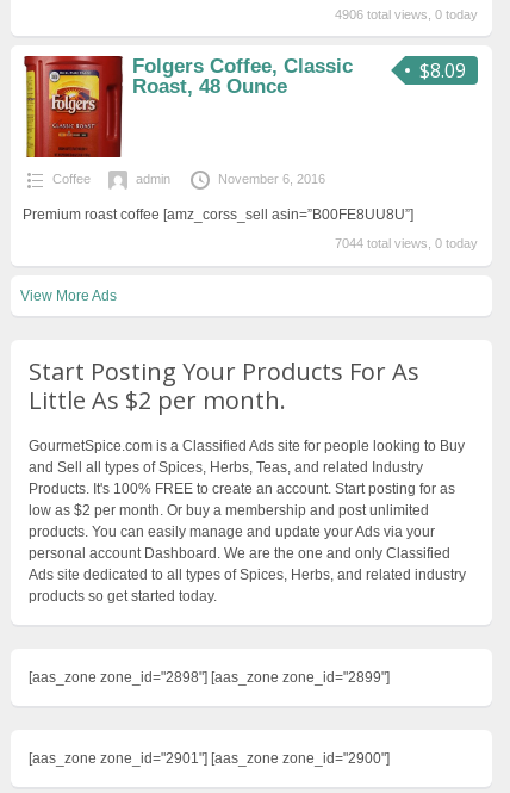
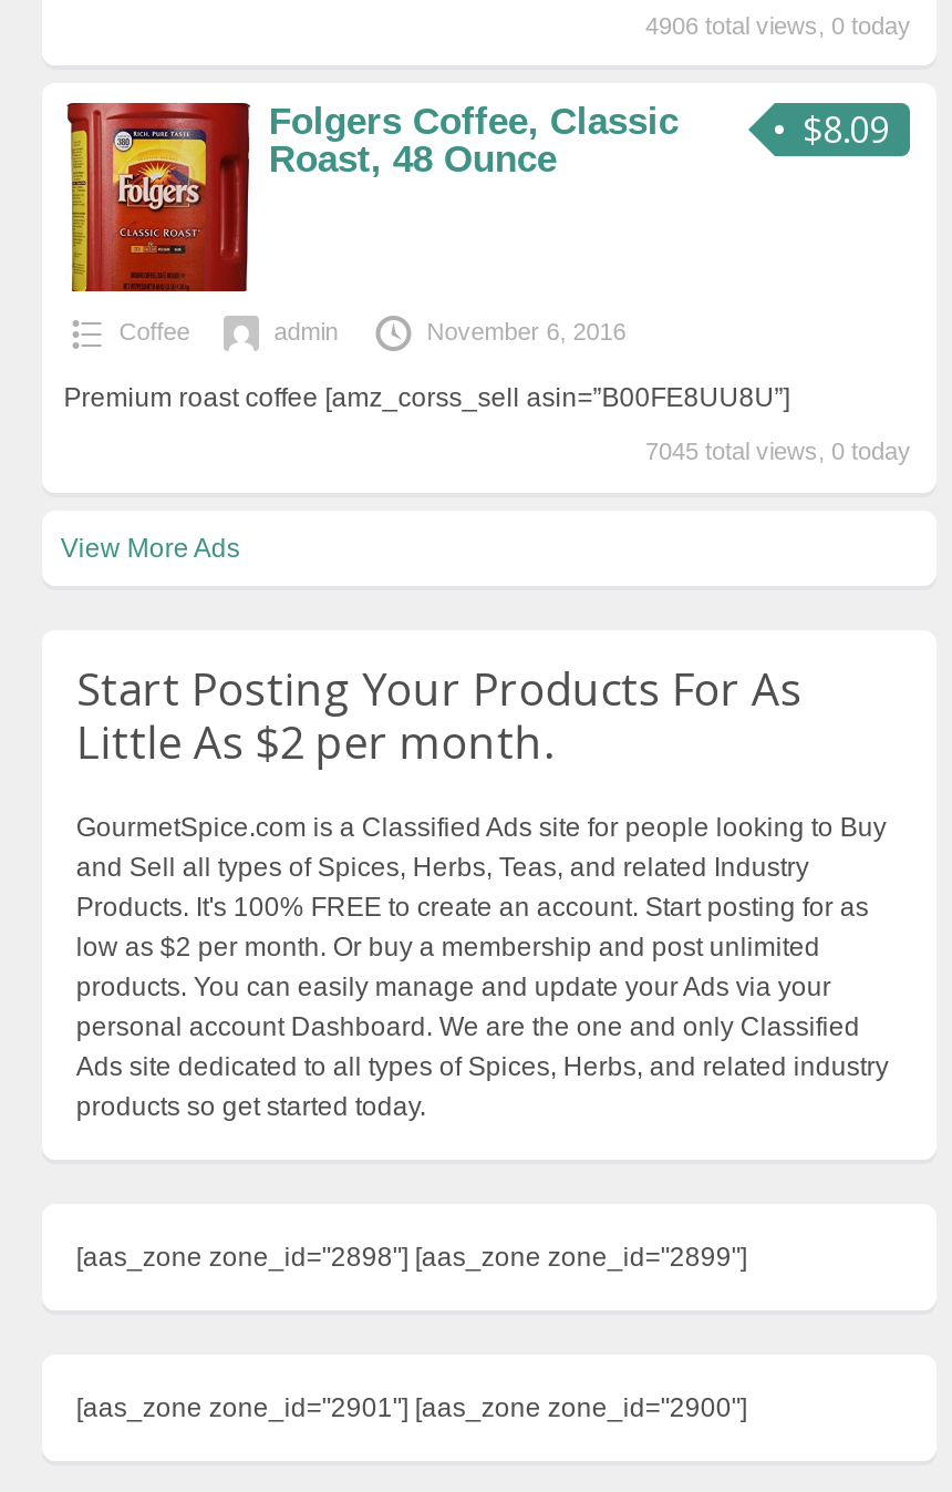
[335,236,478,251] 7044 total views, 0 today -> [645,438,911,465] 7045 total views, 0 today

